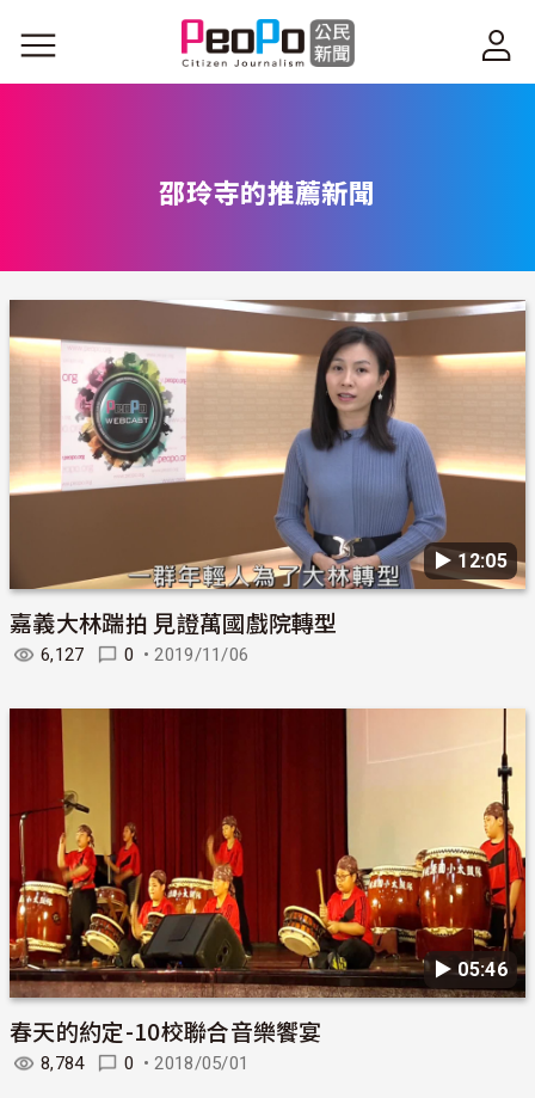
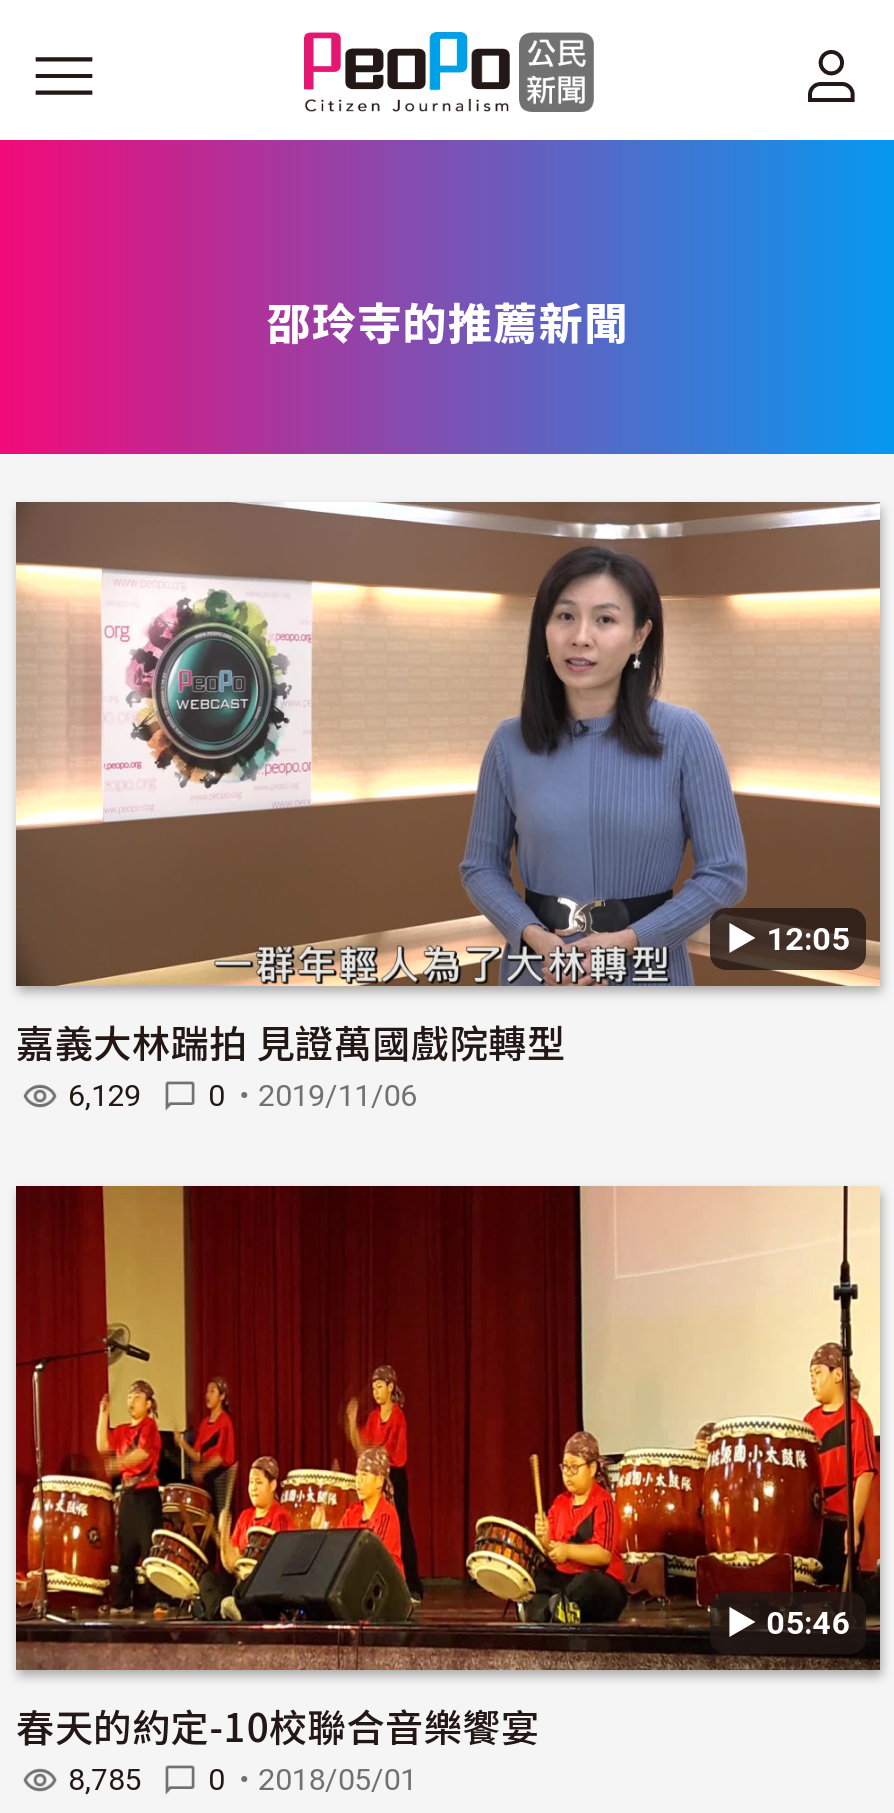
[41,644,249,665] 6,127 0 • 2019/11/06 -> [68,1078,417,1114] 6,129 0 • 2019/11/06
[41,1052,249,1074] 8,784 0 • 2018/05/01 -> [68,1762,417,1798] 8,785 0 • 2018/05/01

